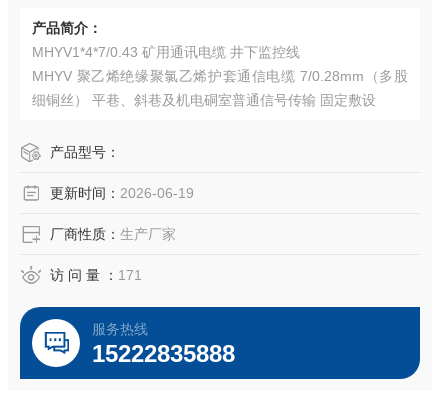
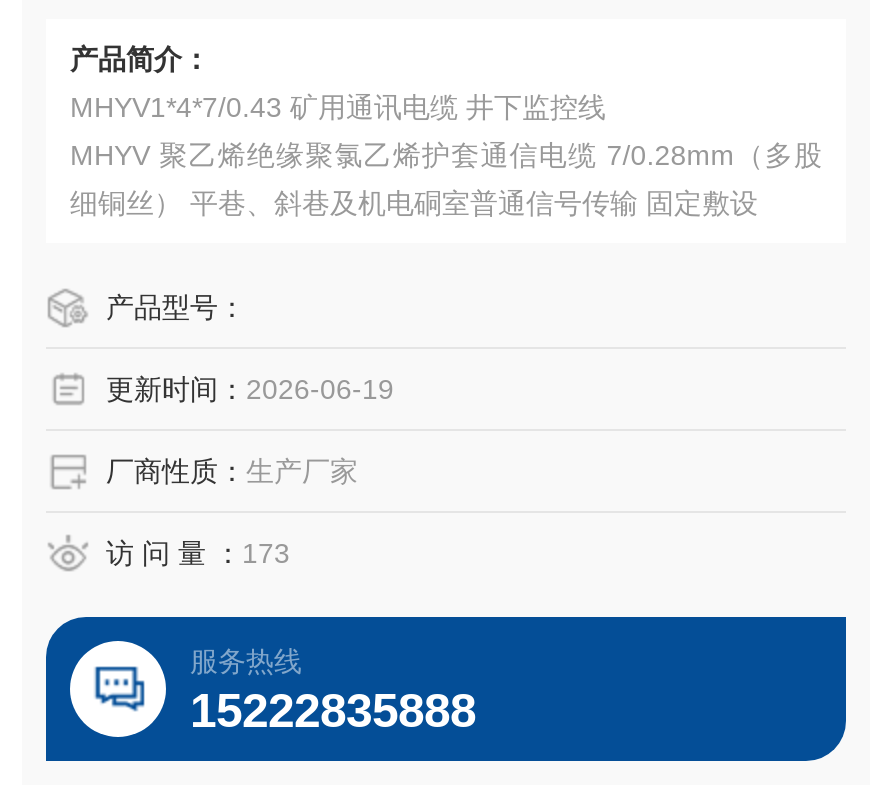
[50,267,142,283] 访 问 量 ：171 -> [106,537,290,569] 访 问 量 ：173

